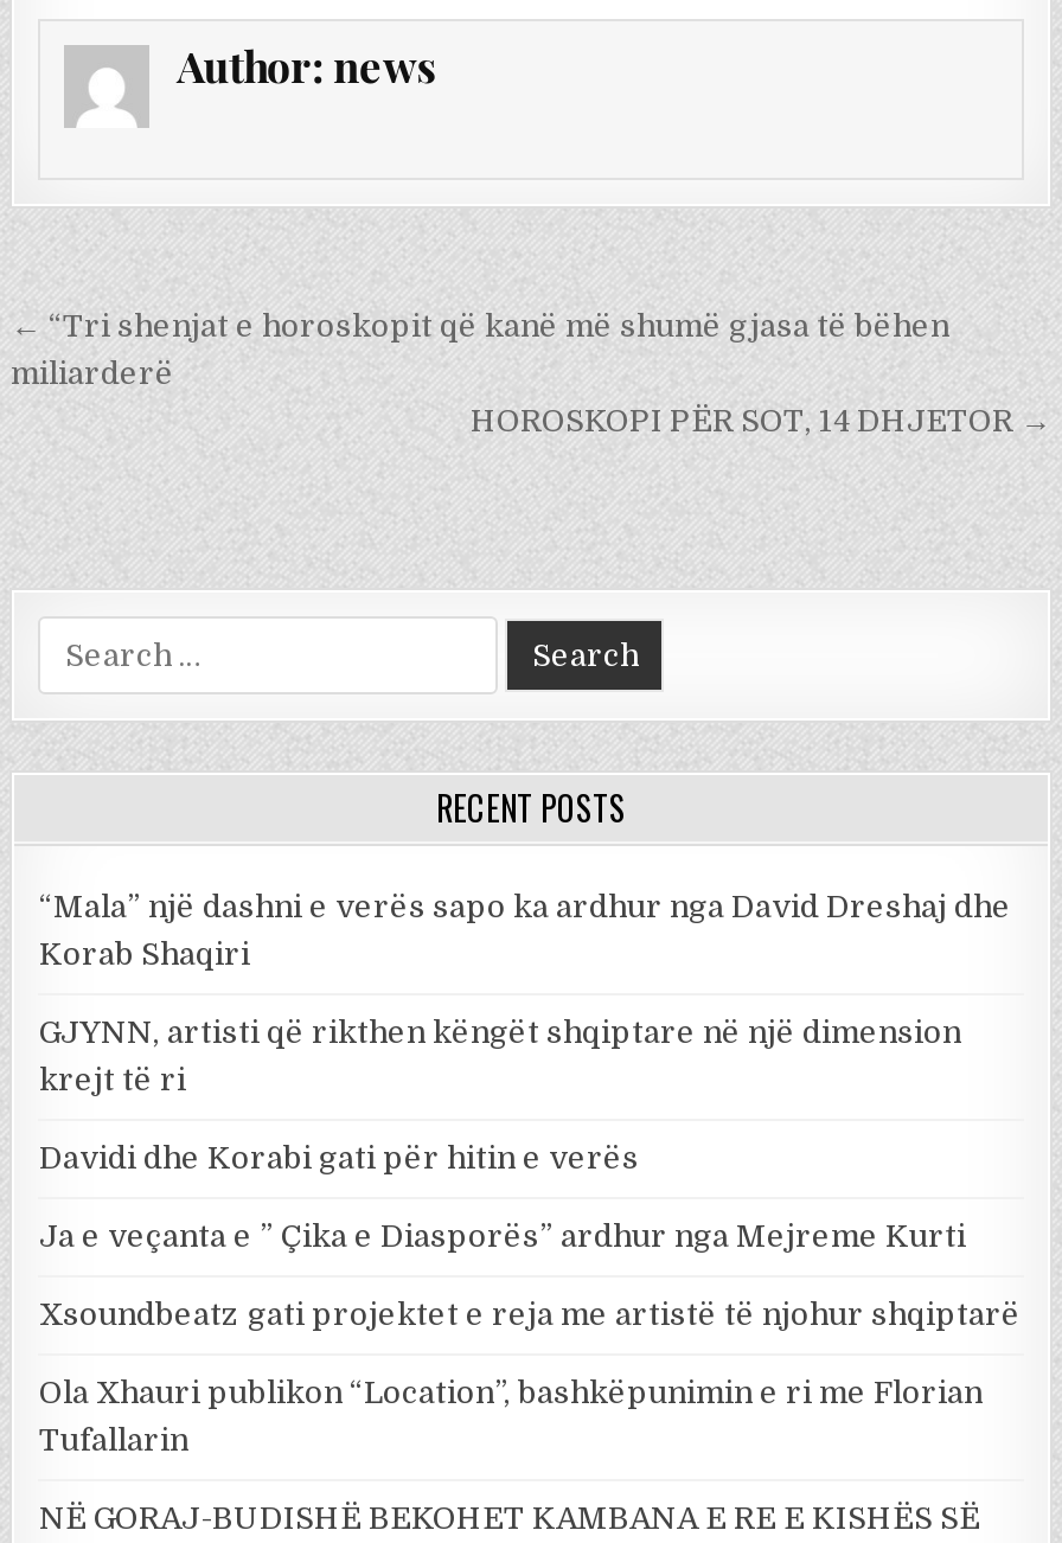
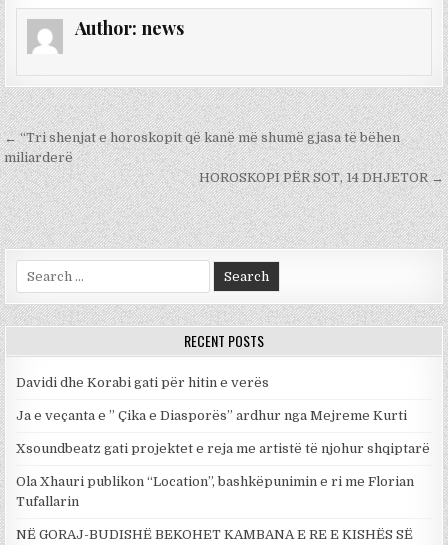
[39,890,1011,1099] “Mala” një dashni e verës sapo ka ardhur nga David Dreshaj dhe | Korab Shaqiri | GJYNN, artisti që rikthen këngët shqiptare në një dimension | krejt të ri -> none

